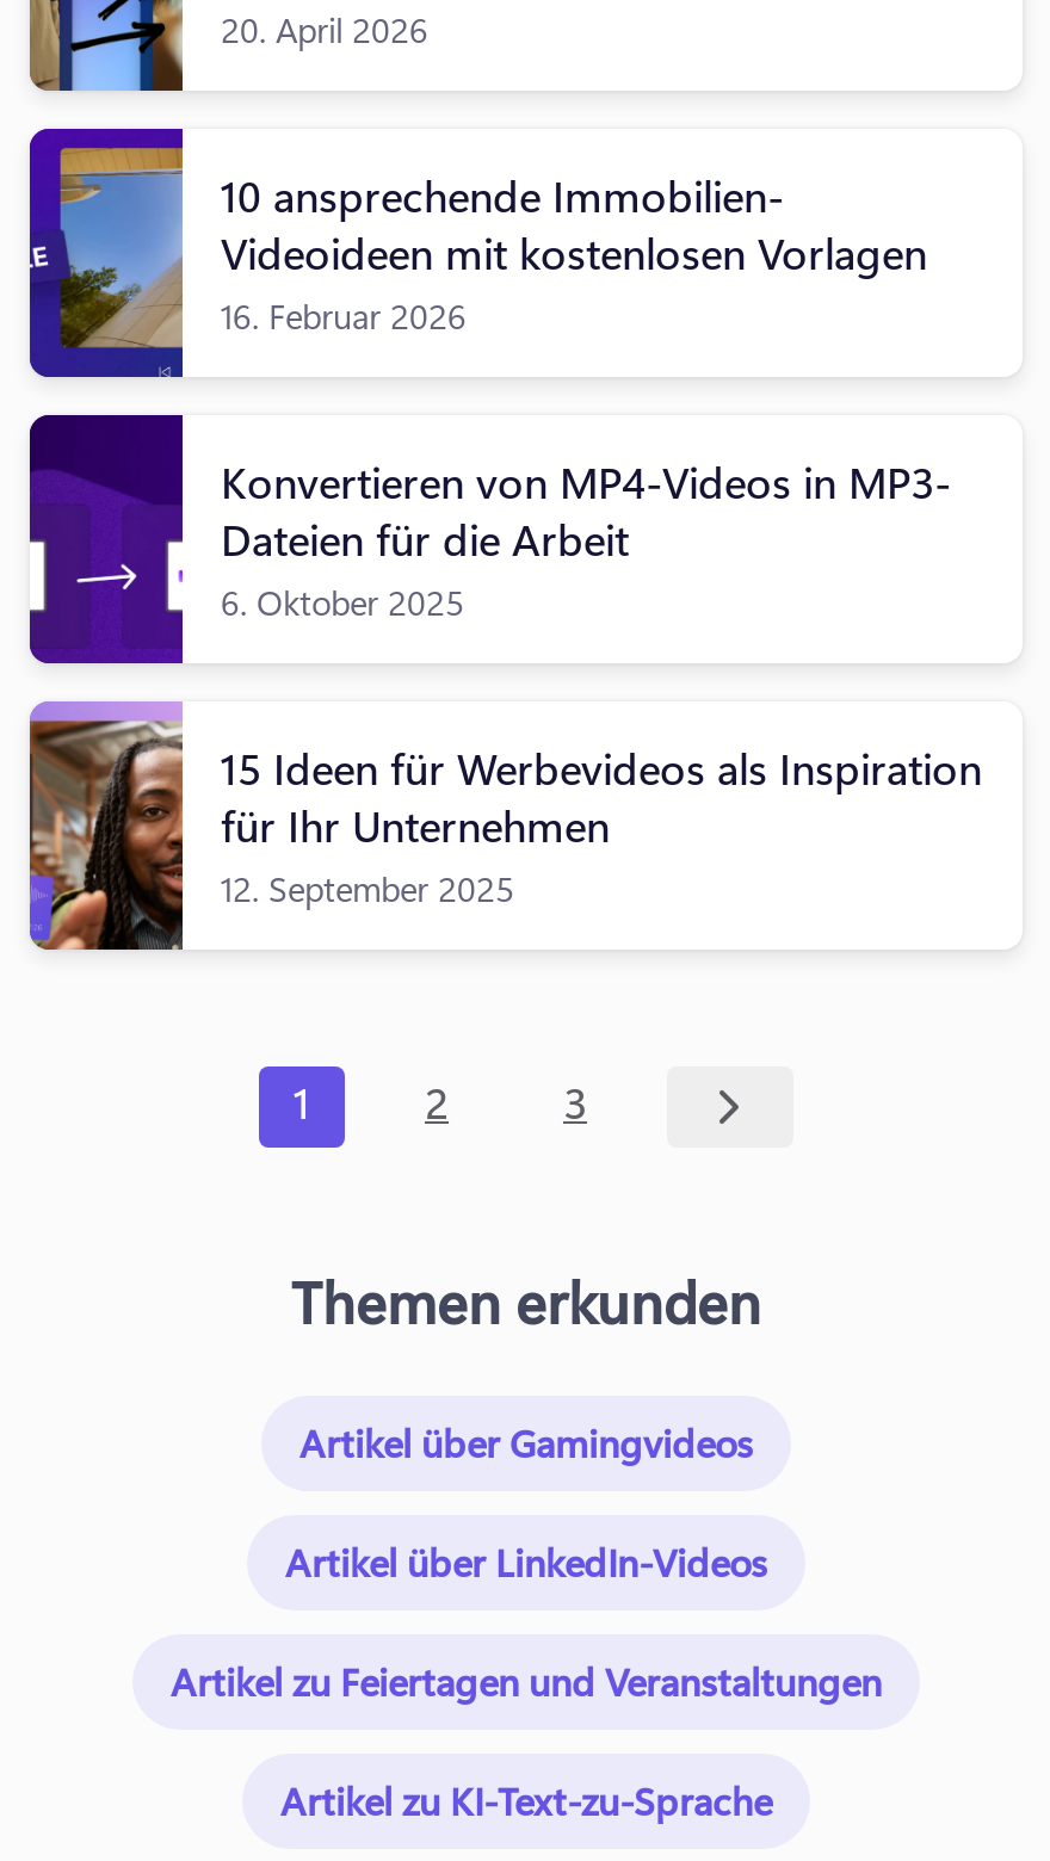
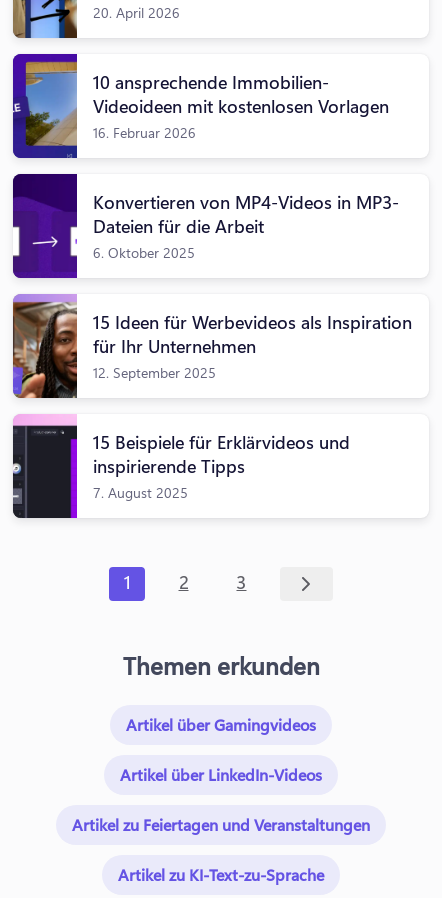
none -> [12,415,350,519] [image] | 15 Beispiele für Erklärvideos und | inspirierende Tipps | 7. August 2025

